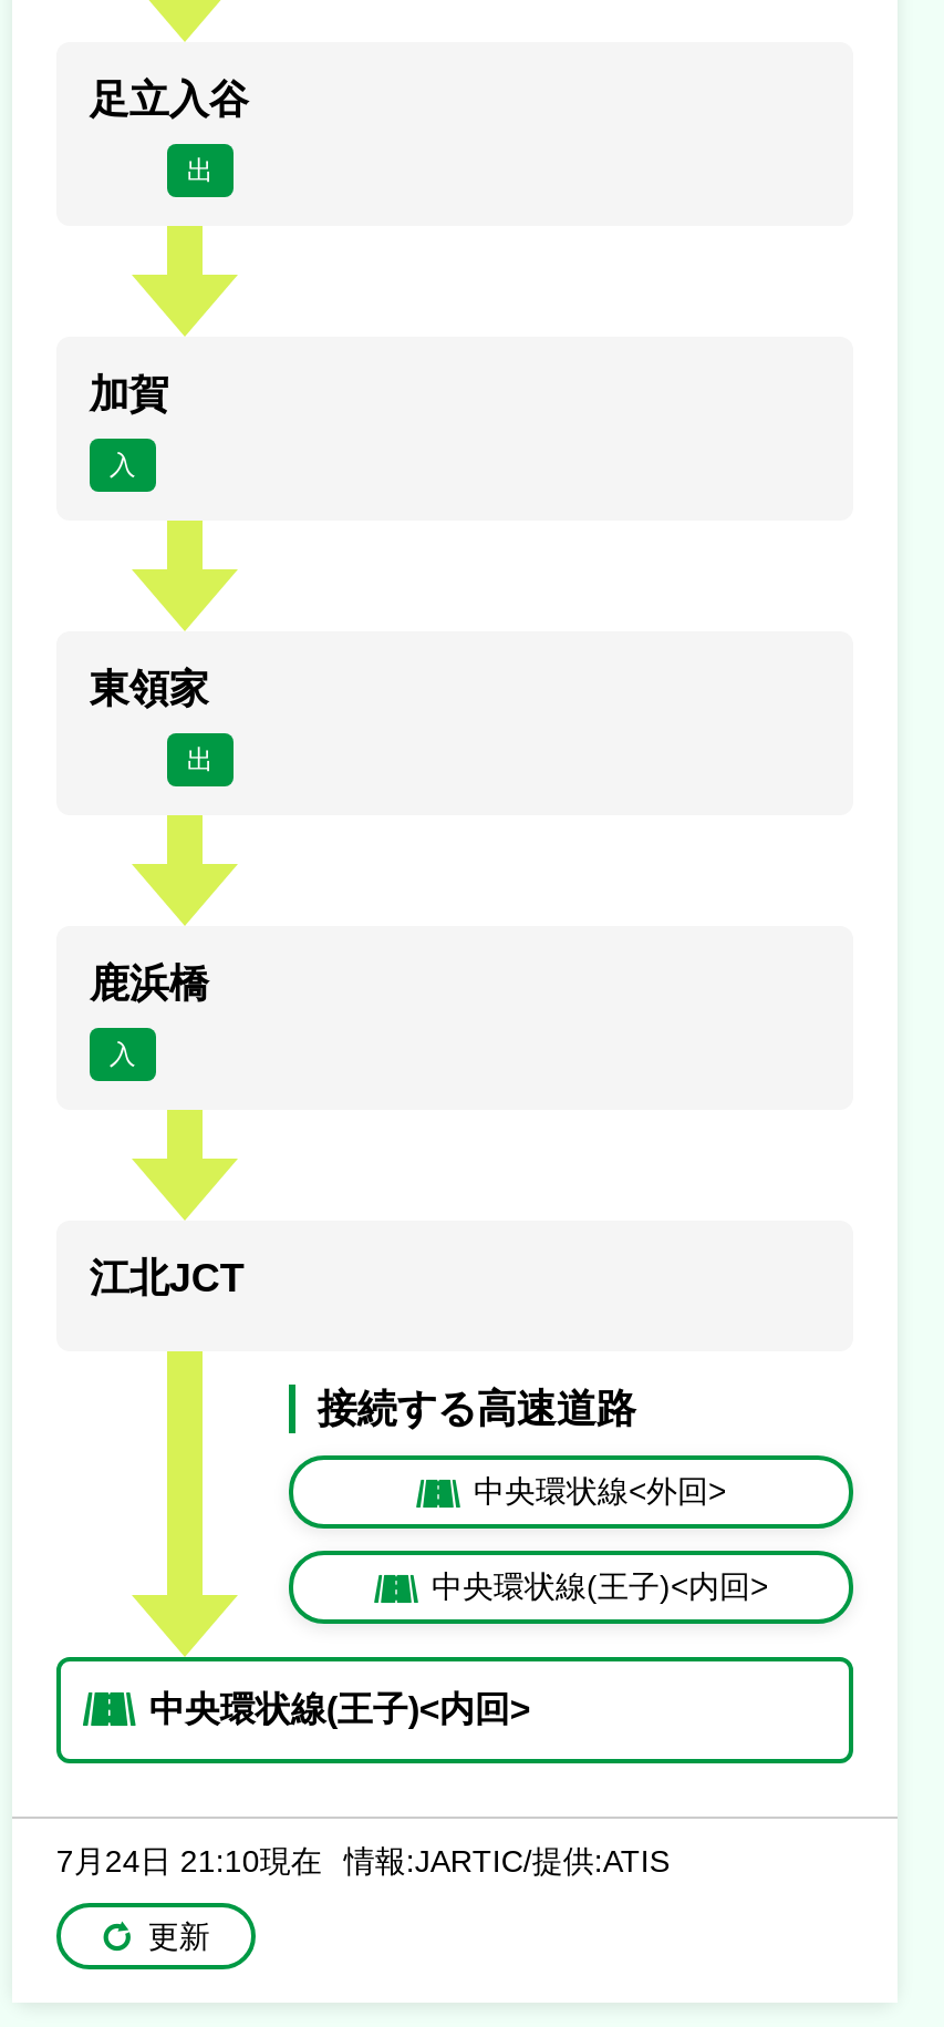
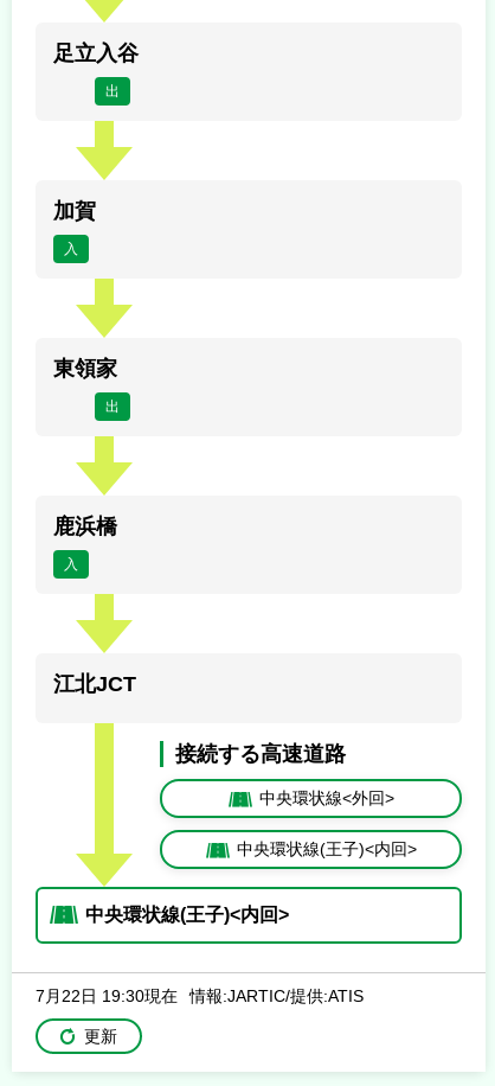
[56,1843,669,1879] 7月24日 21:10現在 情報:JARTIC/提供:ATIS -> [35,986,363,1005] 7月22日 19:30現在 情報:JARTIC/提供:ATIS

